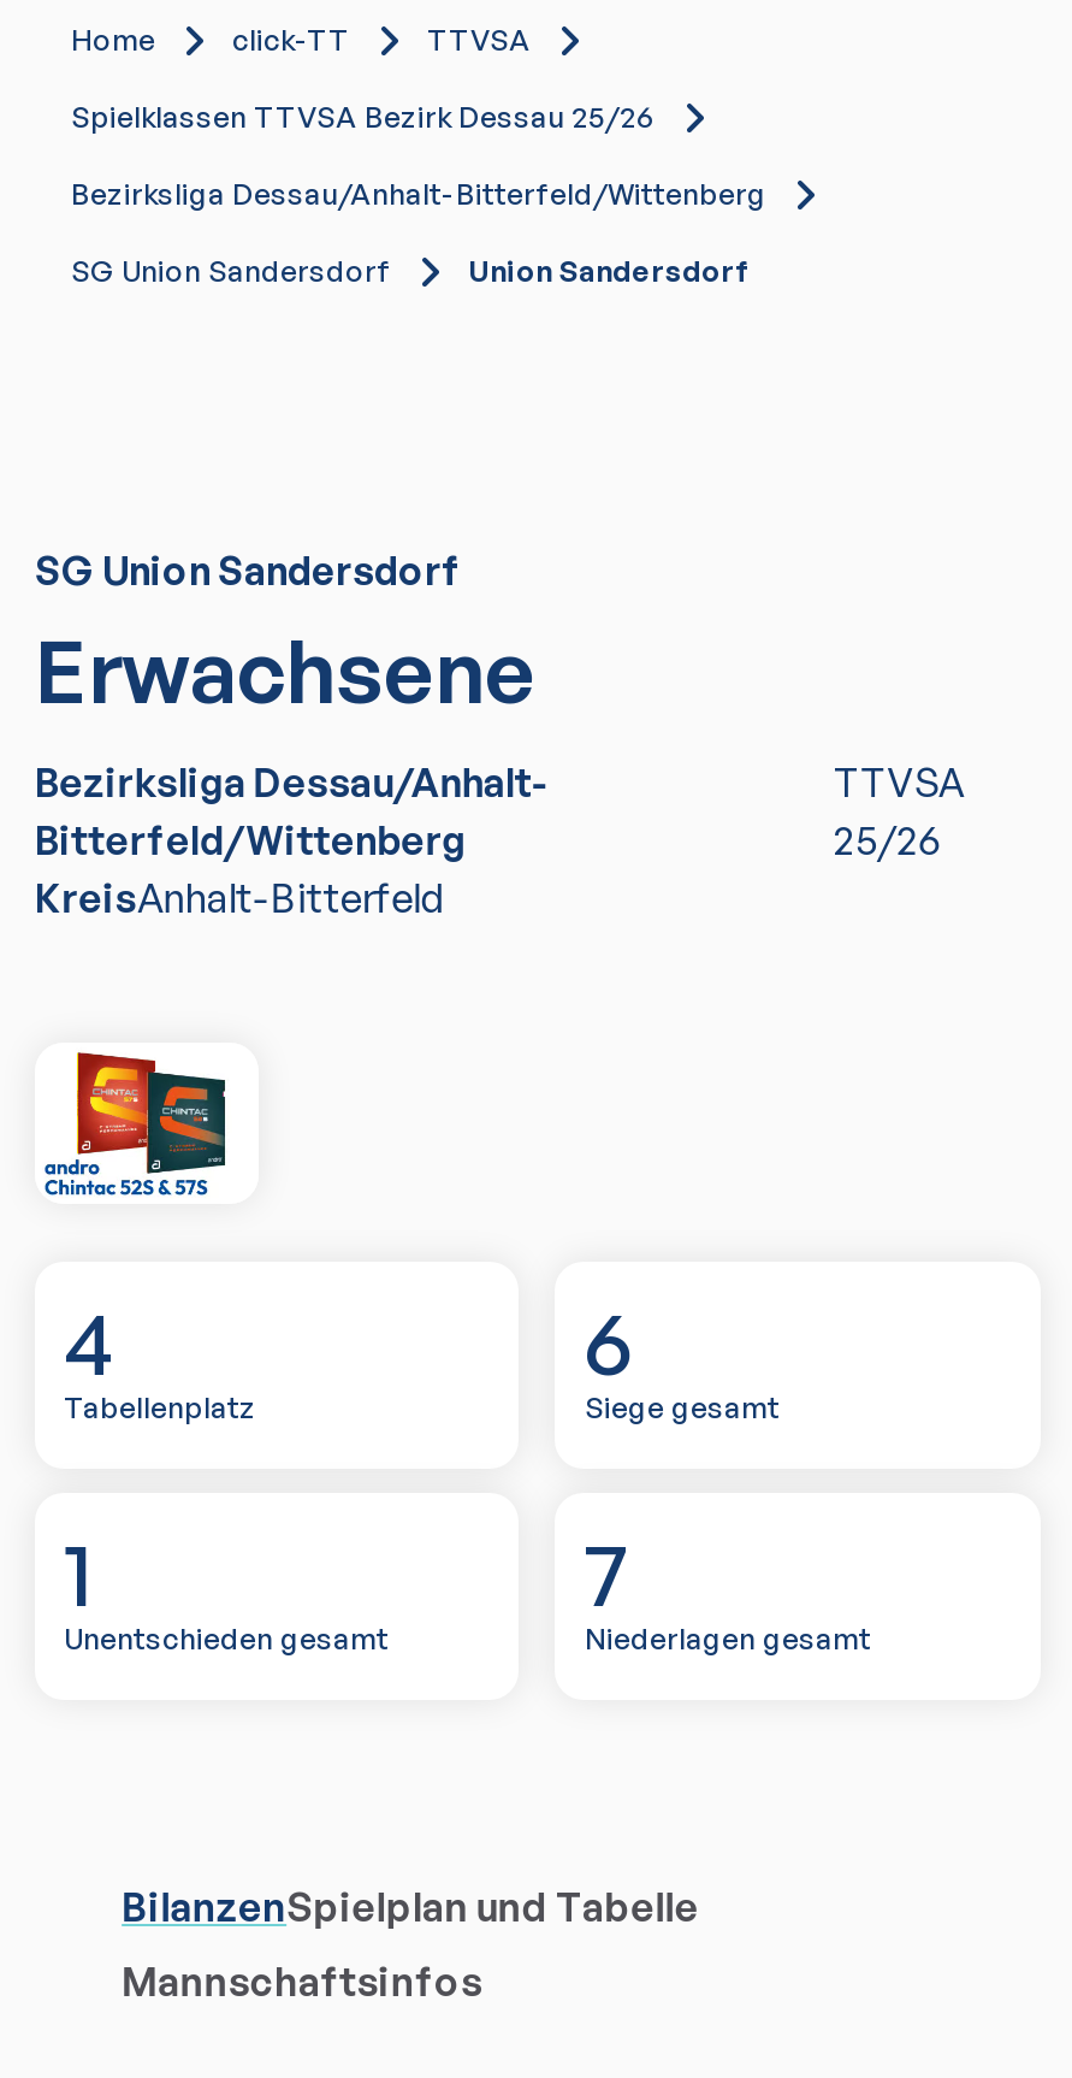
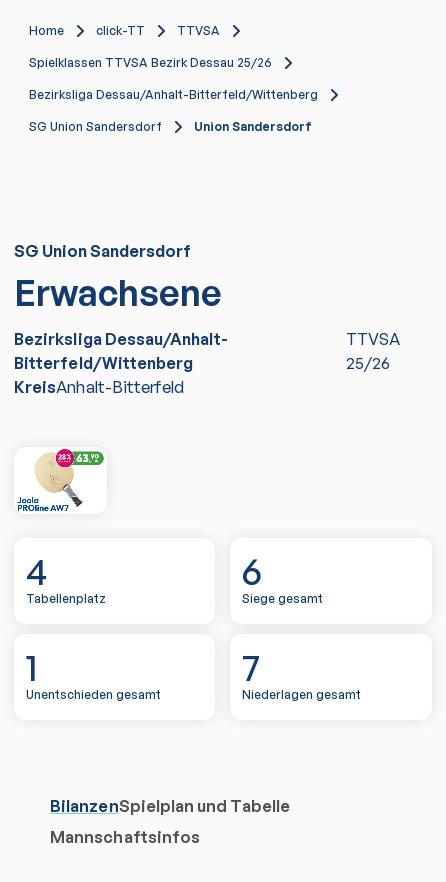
[45,1047,251,1197] [image] -> [17,448,105,511] [image]

